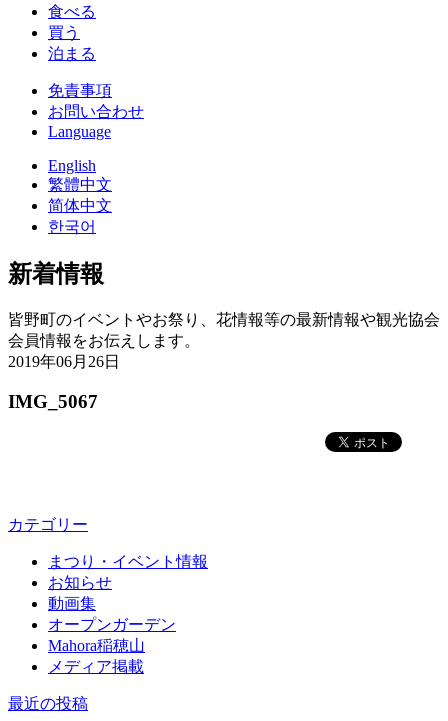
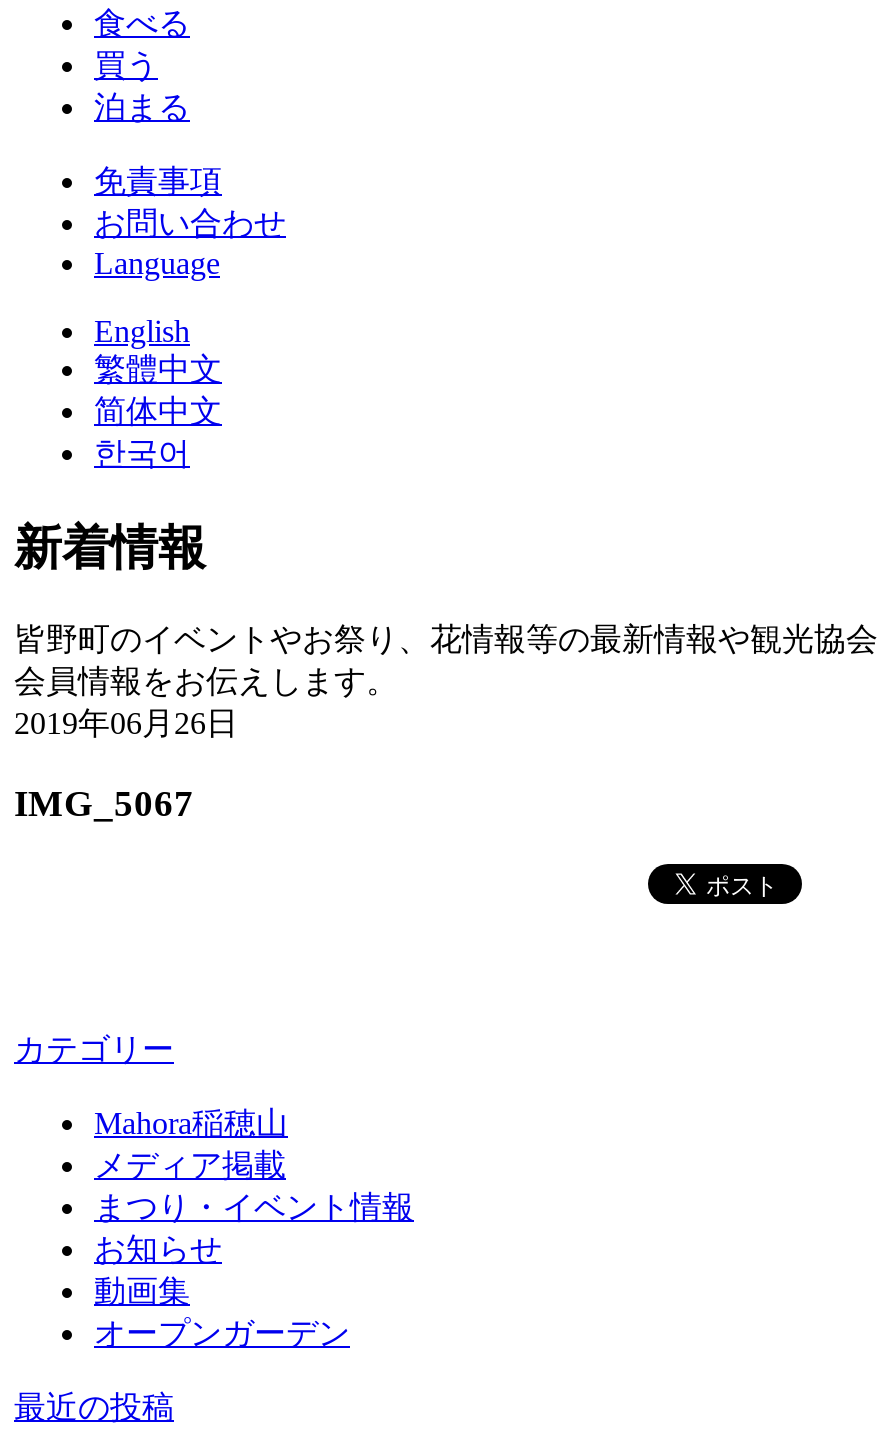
moved [48,553,208,612] -> [94,1190,414,1308]: まつり・イベント情報 | お知らせ | 動画集
moved [48,637,145,675] -> [94,1106,288,1182]: Mahora稲穂山 | メディア掲載

